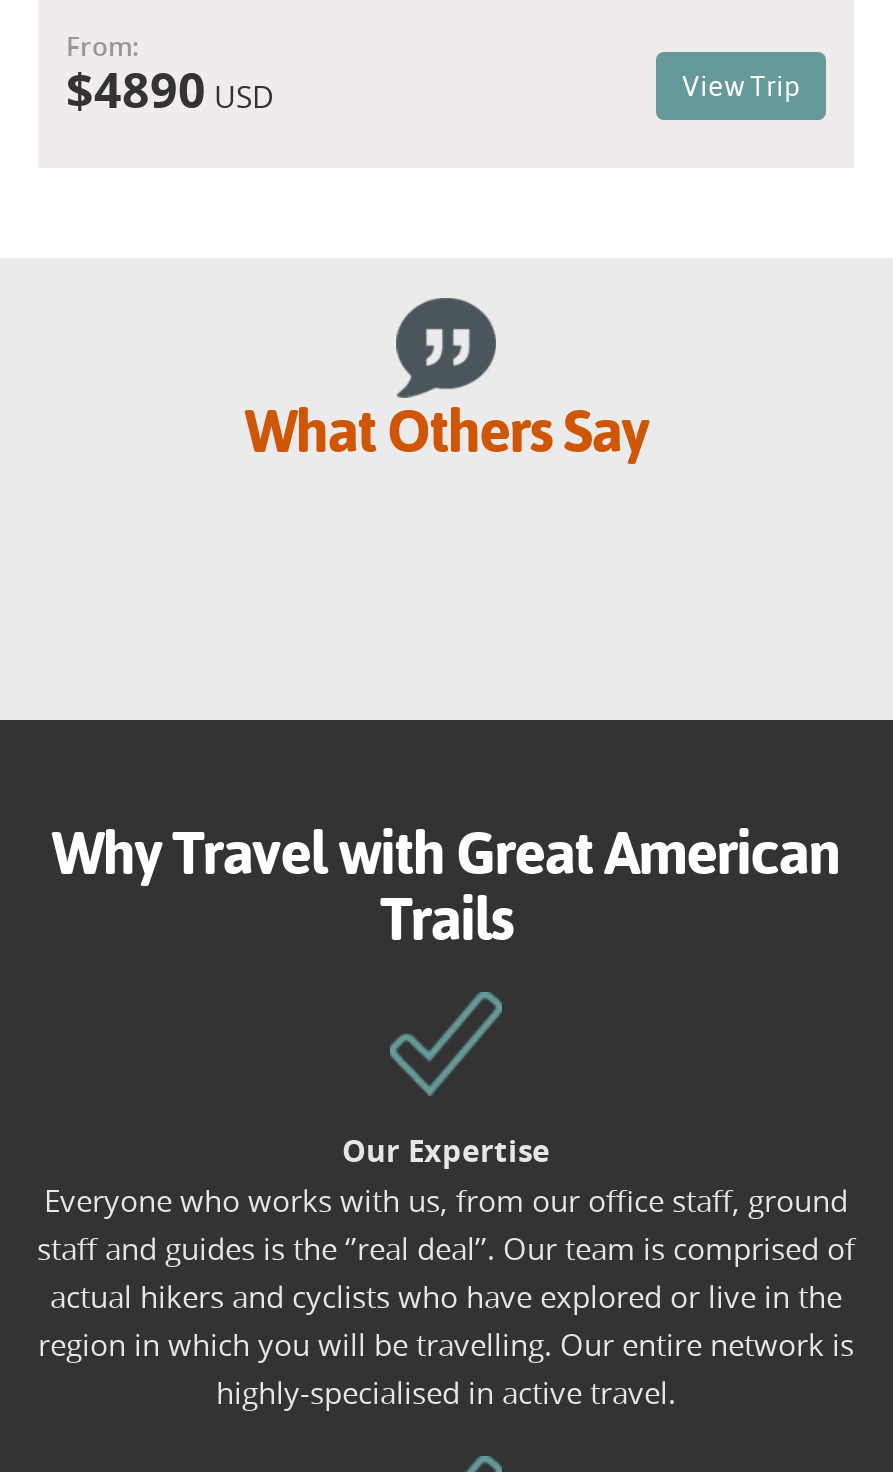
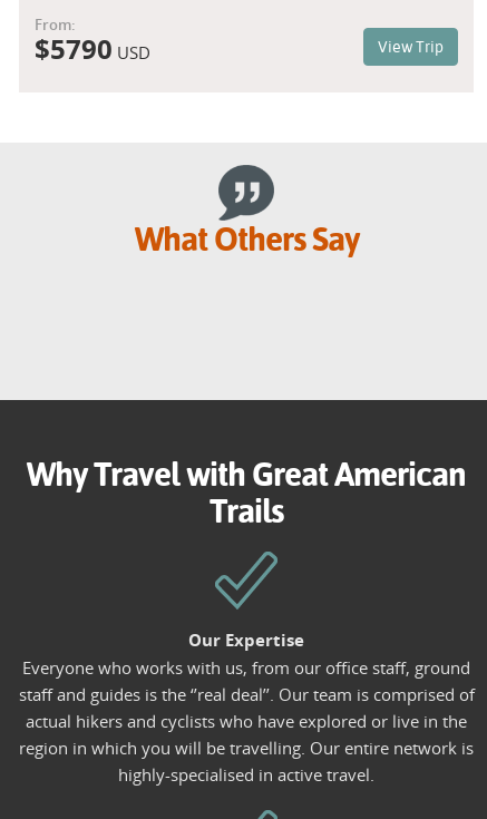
[66,57,274,125] $4890 USD -> [35,30,150,68] $5790 USD

